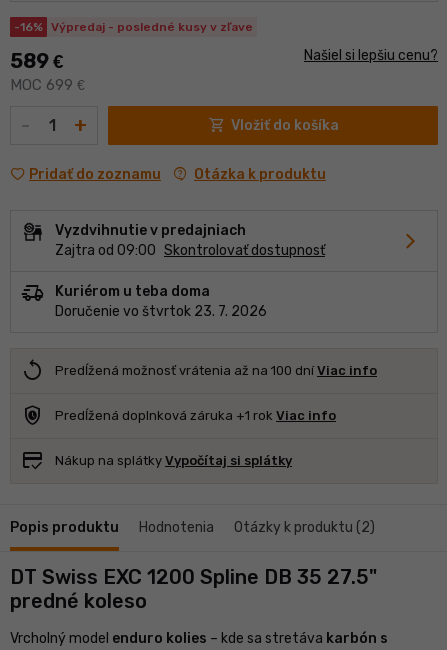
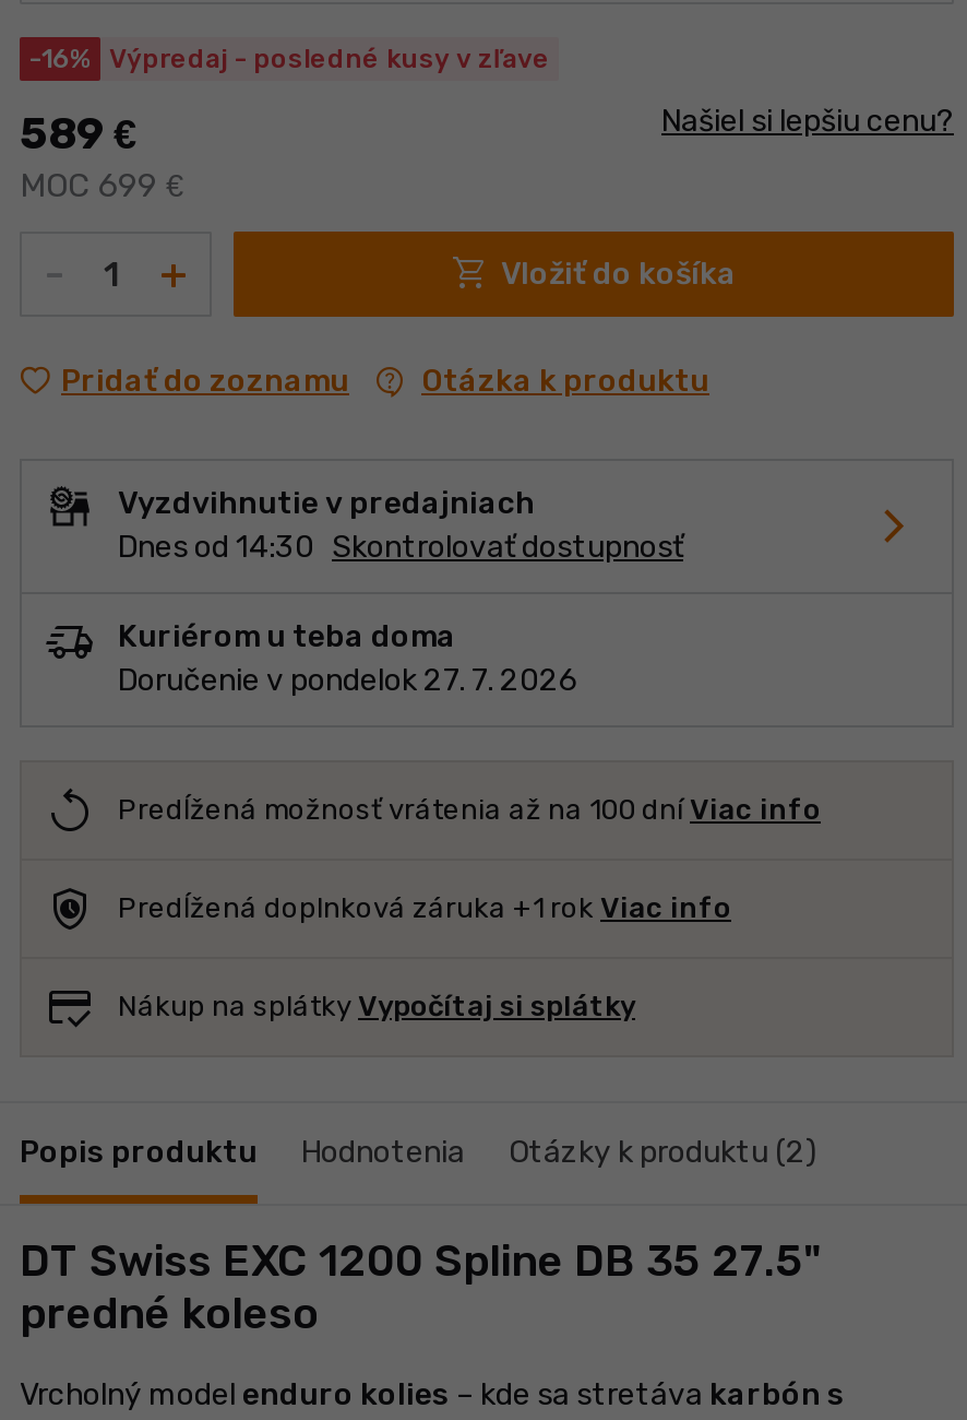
[55,242,325,259] Zajtra od 09:00 Skontrolovať dostupnosť -> [118,529,683,566] Dnes od 14:30 Skontrolovať dostupnosť
[55,303,267,320] Doručenie vo štvrtok 23. 7. 2026 -> [118,663,578,700] Doručenie v pondelok 27. 7. 2026

